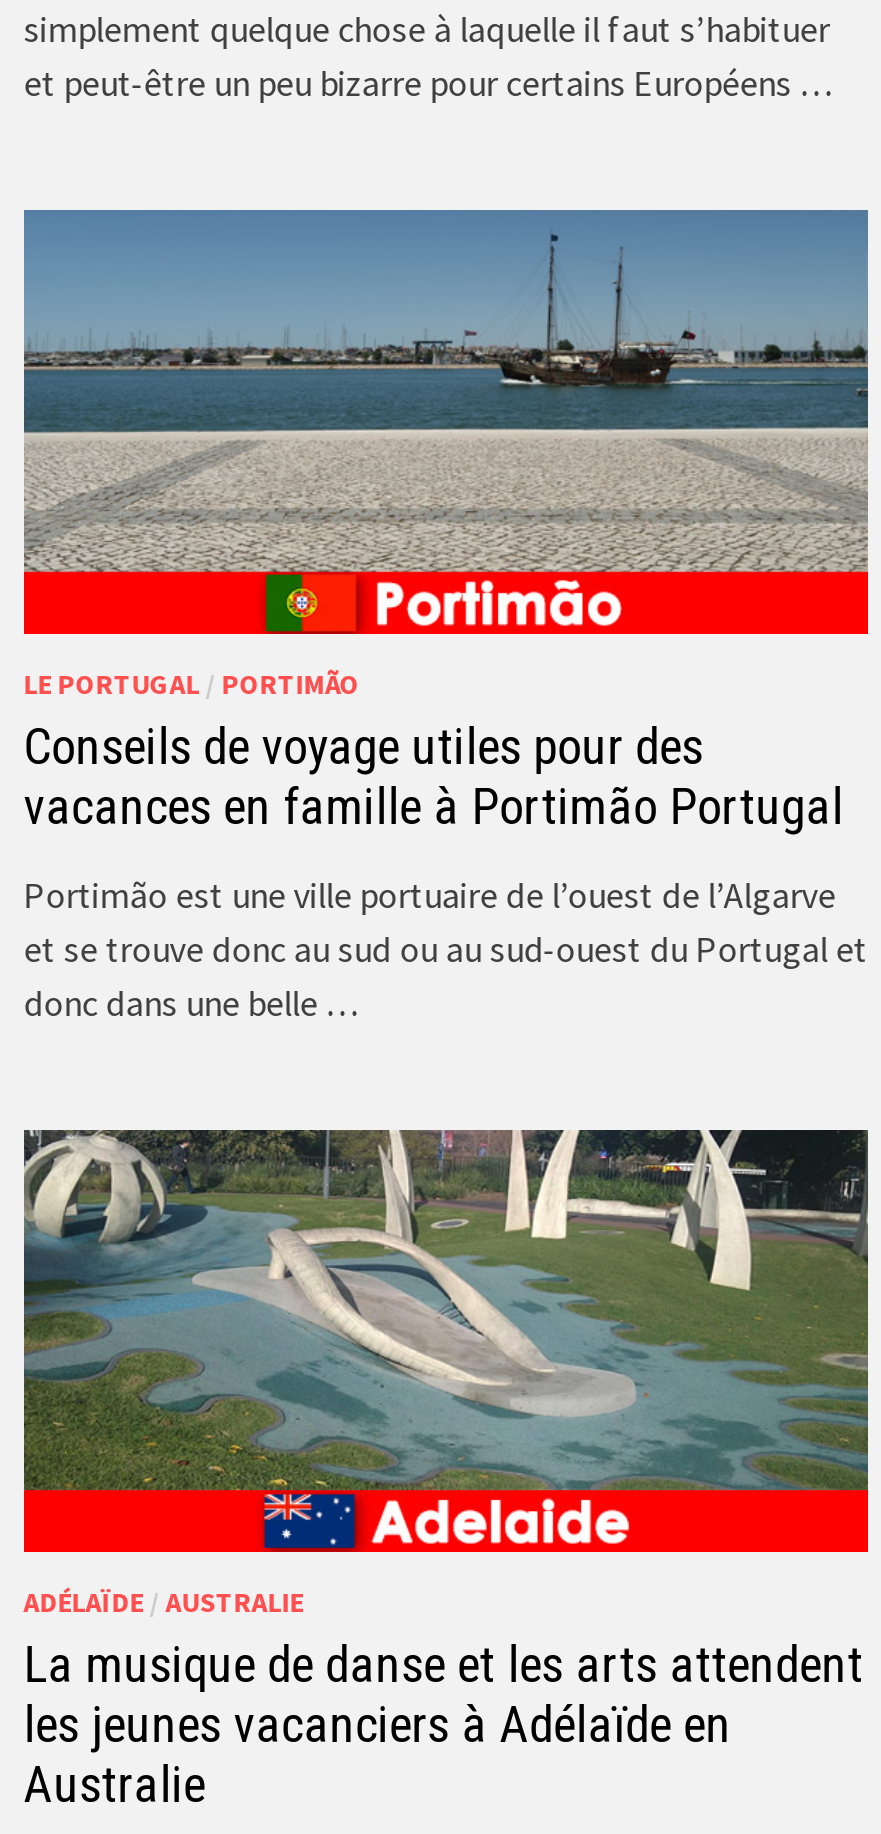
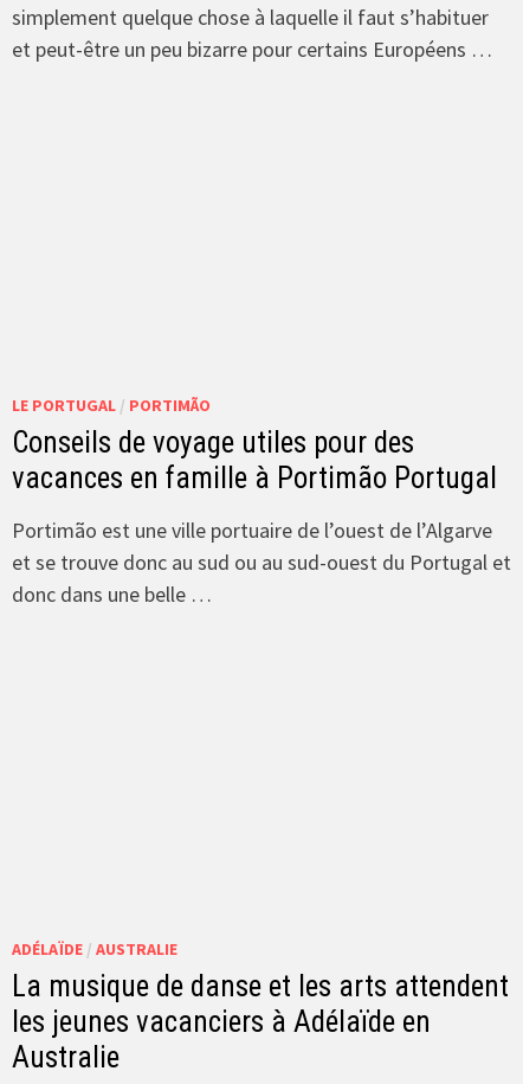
[22,208,870,636] [image] -> none
[22,1128,870,1554] [image] -> none

